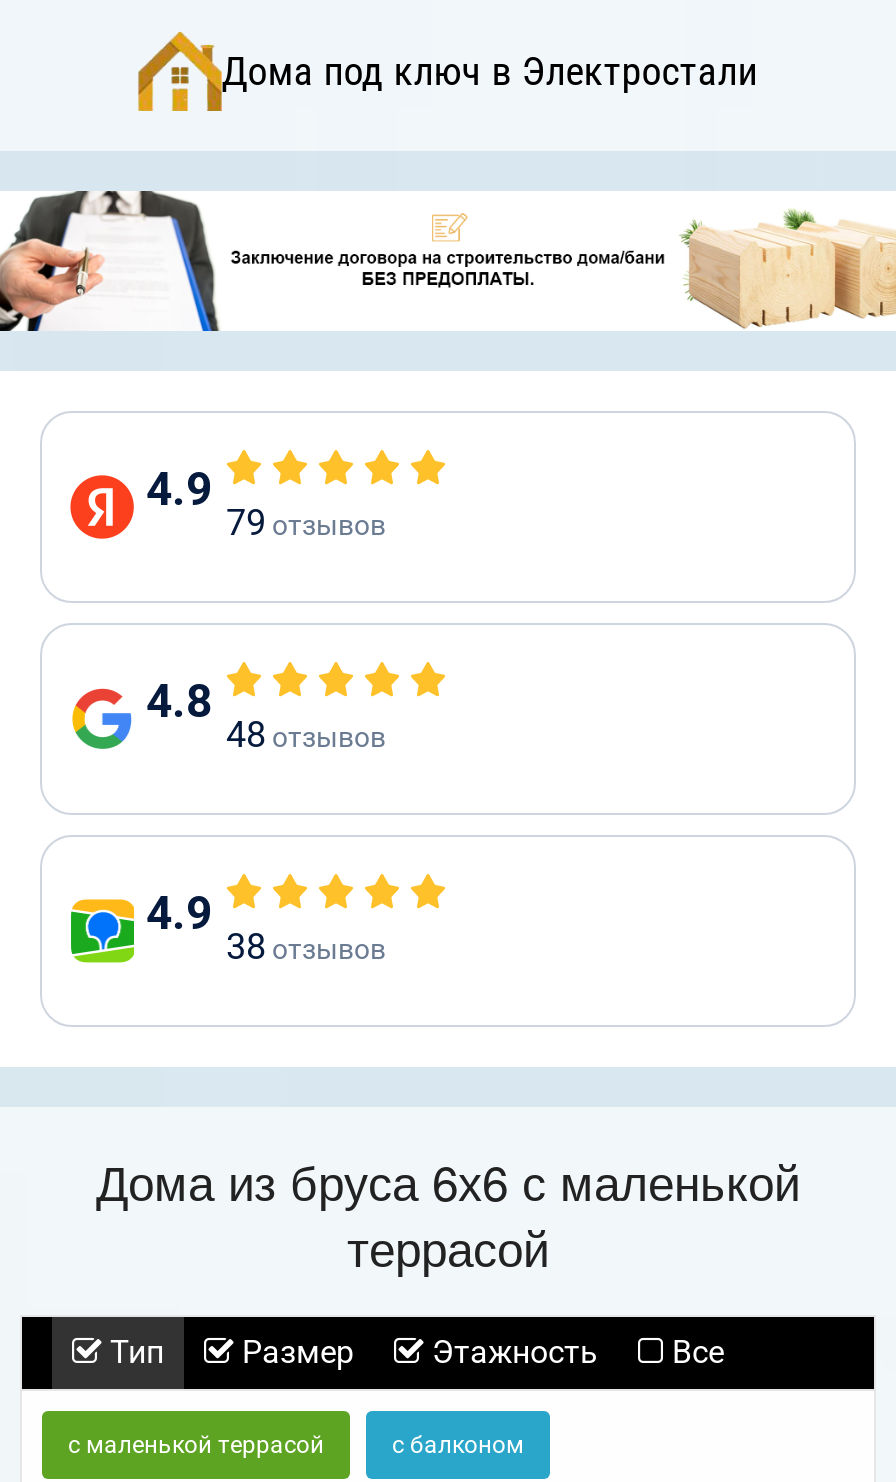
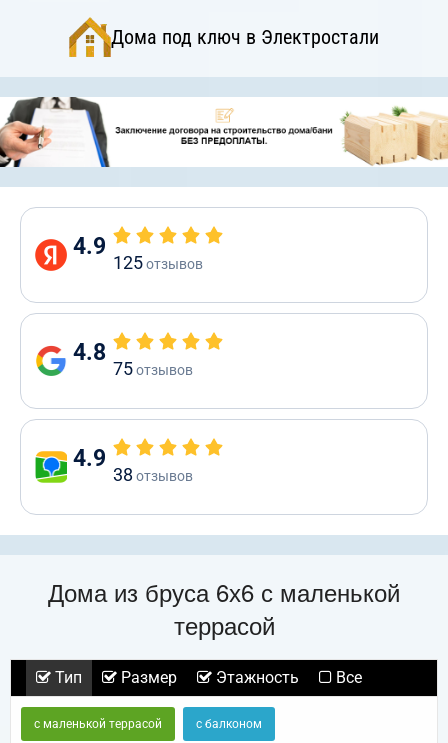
[226,501,386,543] 79 отзывов -> [113,252,203,273] 125 отзывов
[226,713,386,755] 48 отзывов -> [113,358,193,379] 75 отзывов

